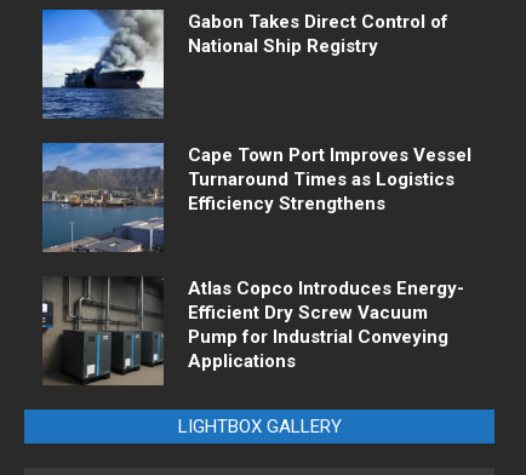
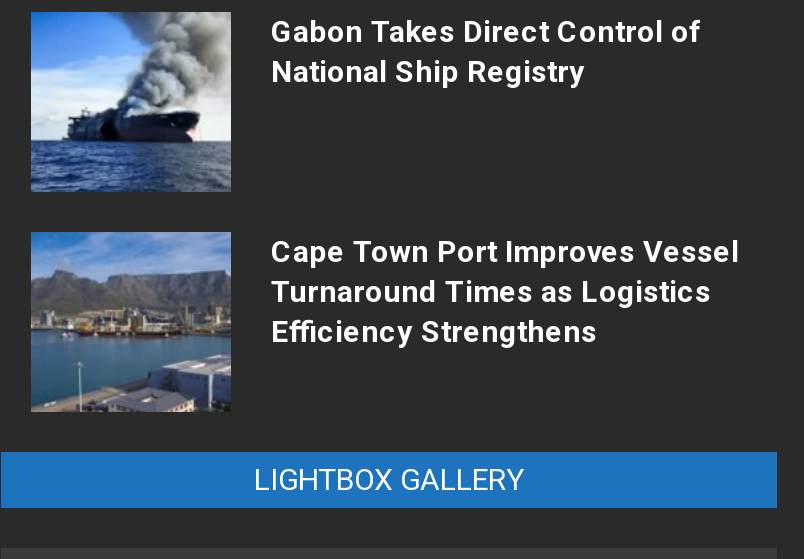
[41,275,464,385] [image] | Atlas Copco Introduces Energy- | Efficient Dry Screw Vacuum | Pump for Industrial Conveying | Applications -> none

